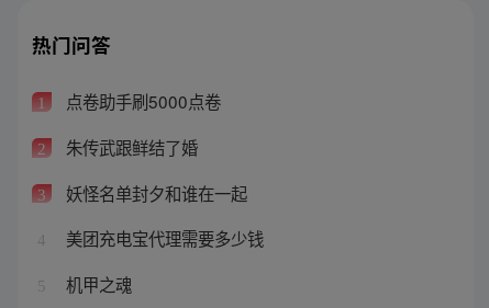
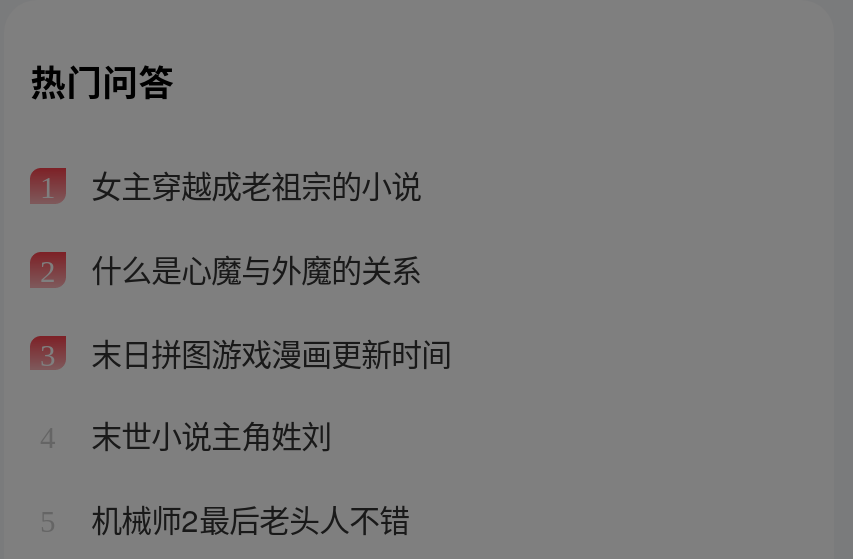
[61,89,220,113] 点卷助手刷5000点卷 -> [83,163,421,207] 女主穿越成老祖宗的小说
[61,135,197,159] 朱传武跟鲜结了婚 -> [83,246,421,290] 什么是心魔与外魔的关系
[61,181,247,205] 妖怪名单封夕和谁在一起 -> [83,329,451,373] 末日拼图游戏漫画更新时间
[61,226,263,250] 美团充电宝代理需要多少钱 -> [83,413,331,457] 末世小说主角姓刘
[61,272,131,296] 机甲之魂 -> [83,496,409,540] 机械师2最后老头人不错

